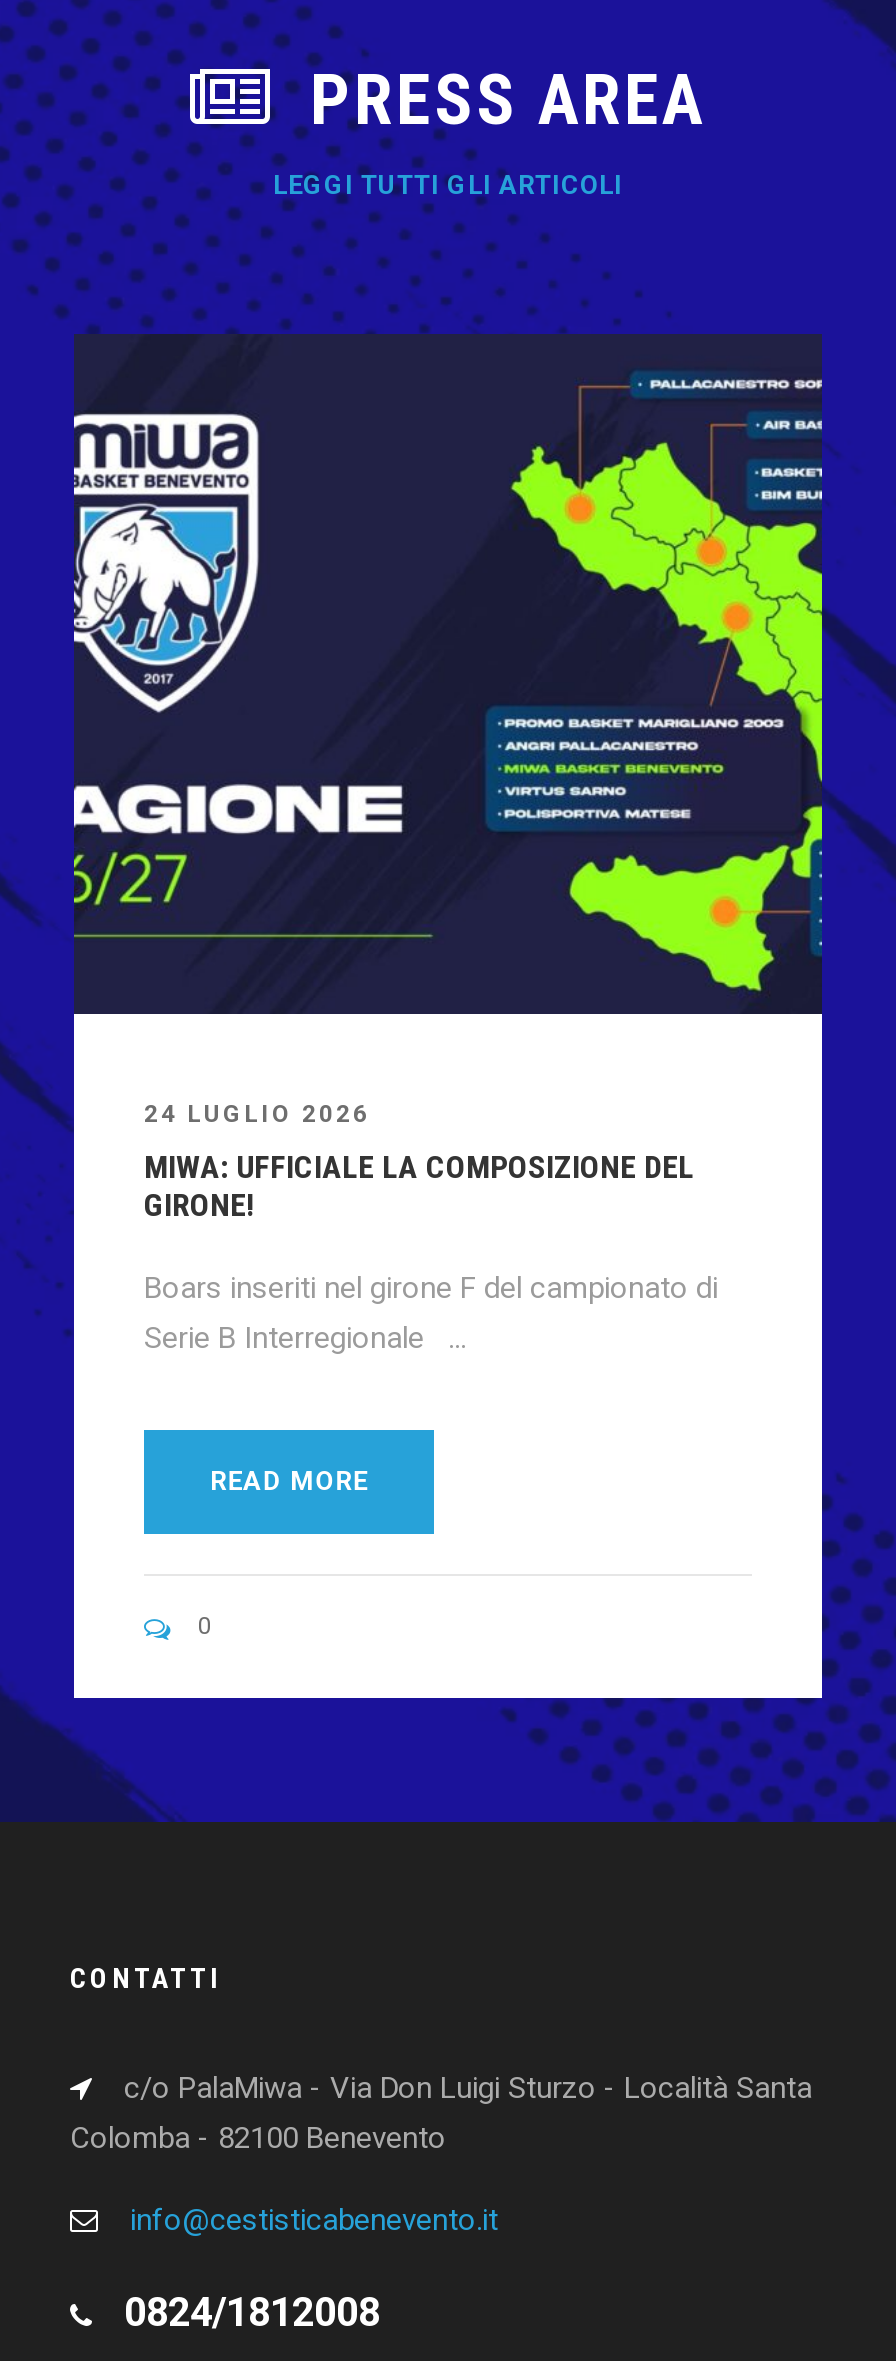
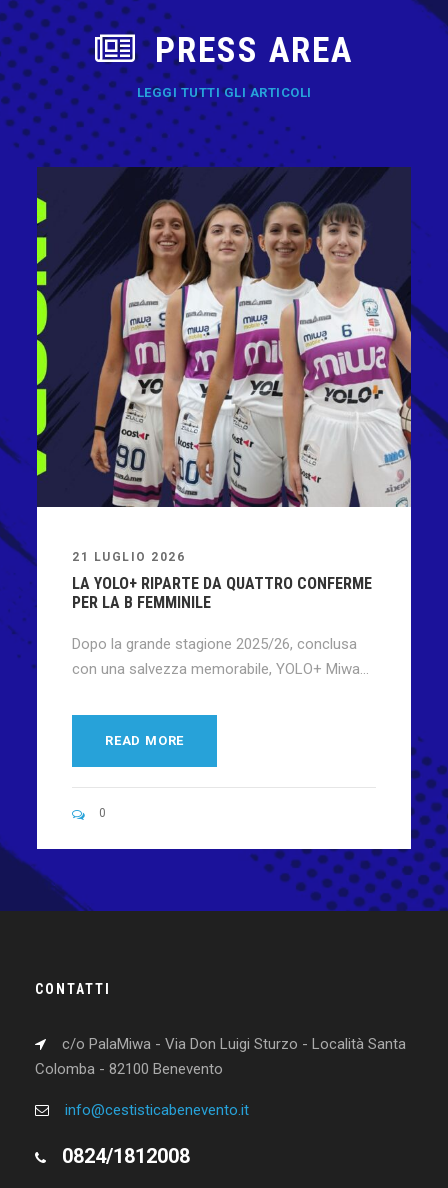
[72,338,824,1016] [image] -> [36,168,412,508] [image]
[144,1101,370,1129] 24 LUGLIO 2026 -> [72,550,185,564] 21 LUGLIO 2026
[144,1149,694,1225] MIWA: UFFICIALE LA COMPOSIZIONE DEL | GIRONE! -> [72,574,372,612] LA YOLO+ RIPARTE DA QUATTRO CONFERME | PER LA B FEMMINILE
[144,1271,718,1357] Boars inseriti nel girone F del campionato di | Serie B Interregionale ... -> [72,635,369,678] Dopo la grande stagione 2025/26, conclusa | con una salvezza memorabile, YOLO+ Miwa...

